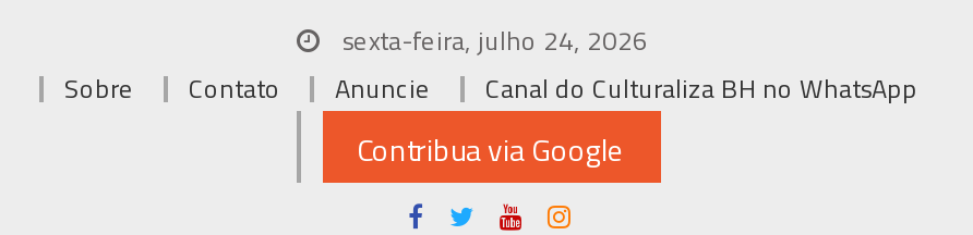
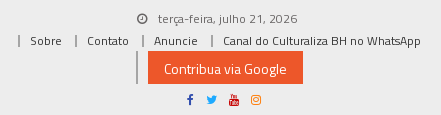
[336,20,648,61] sexta-feira, julho 24, 2026 -> [154,9,296,28] terça-feira, julho 21, 2026

